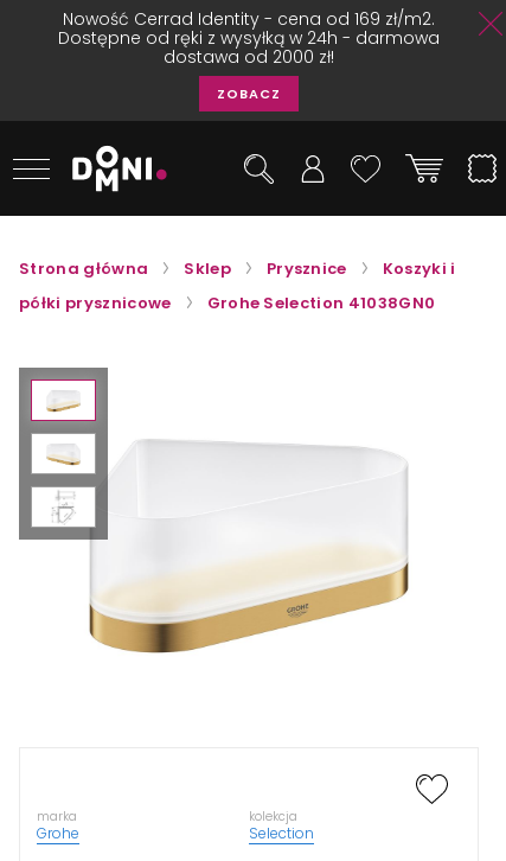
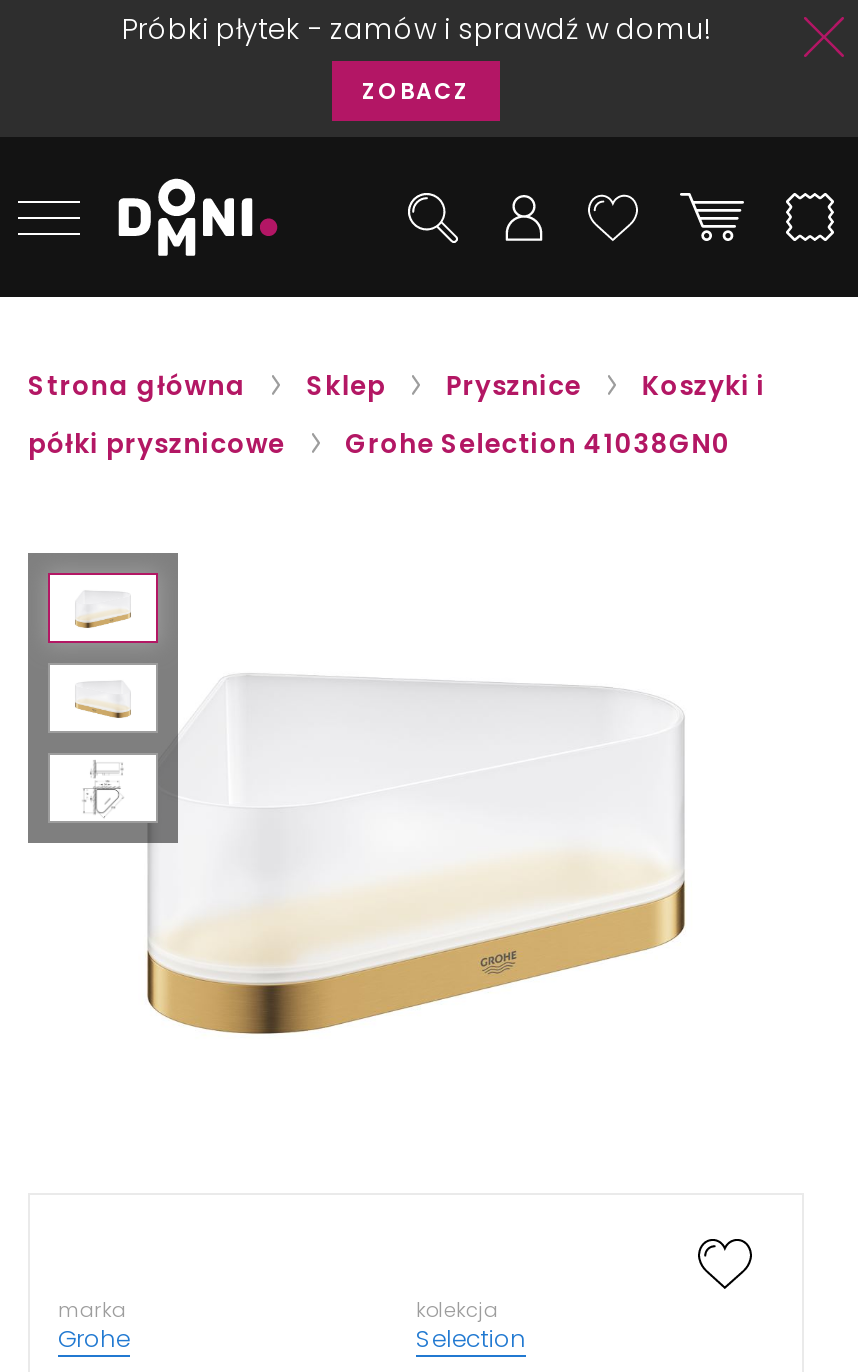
[58,7,440,69] Nowość Cerrad Identity - cena od 169 zł/m2. | Dostępne od ręki z wysyłką w 24h - darmowa | dostawa od 2000 zł! -> [122,9,710,49] Próbki płytek - zamów i sprawdź w domu!

